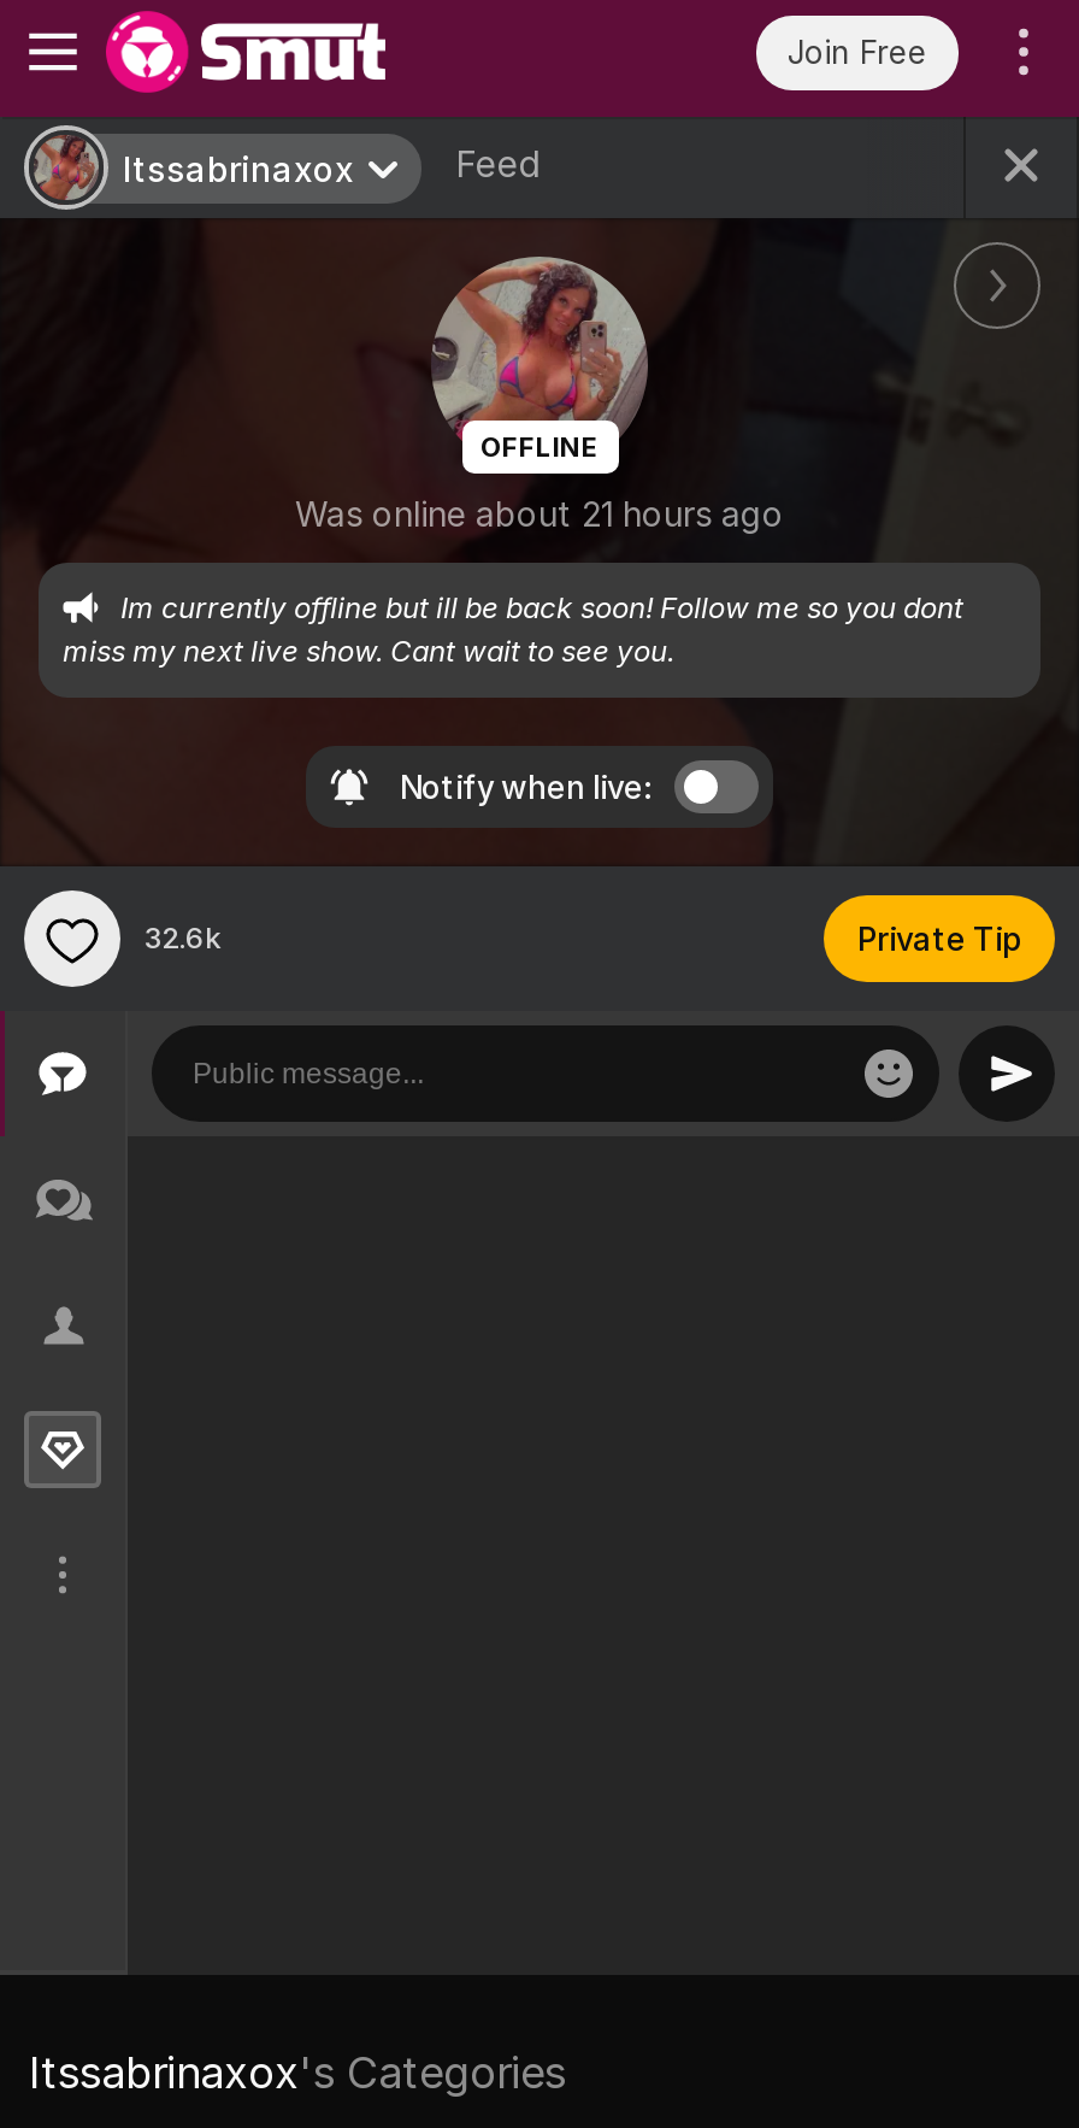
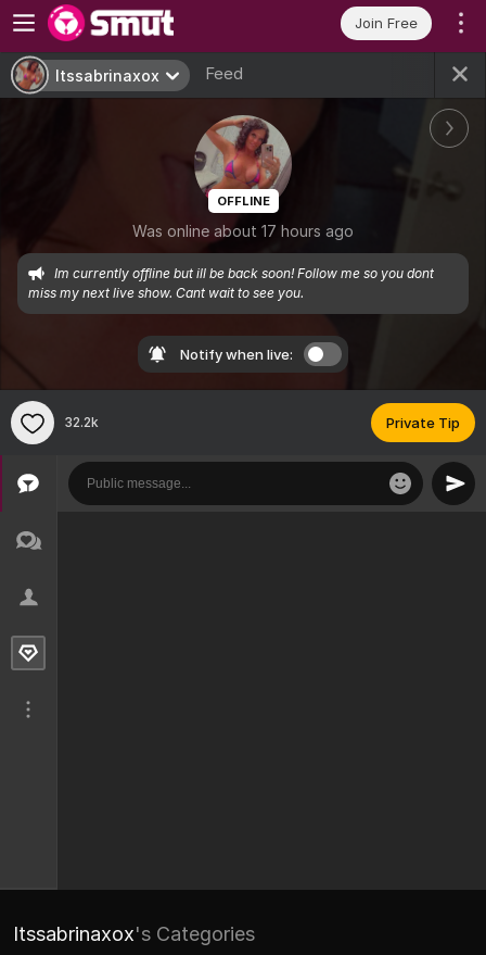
[295,493,784,534] Was online about 21 hours ago -> [132,222,354,240] Was online about 17 hours ago
[145,920,222,956] 32.6k -> [65,414,99,430] 32.2k

